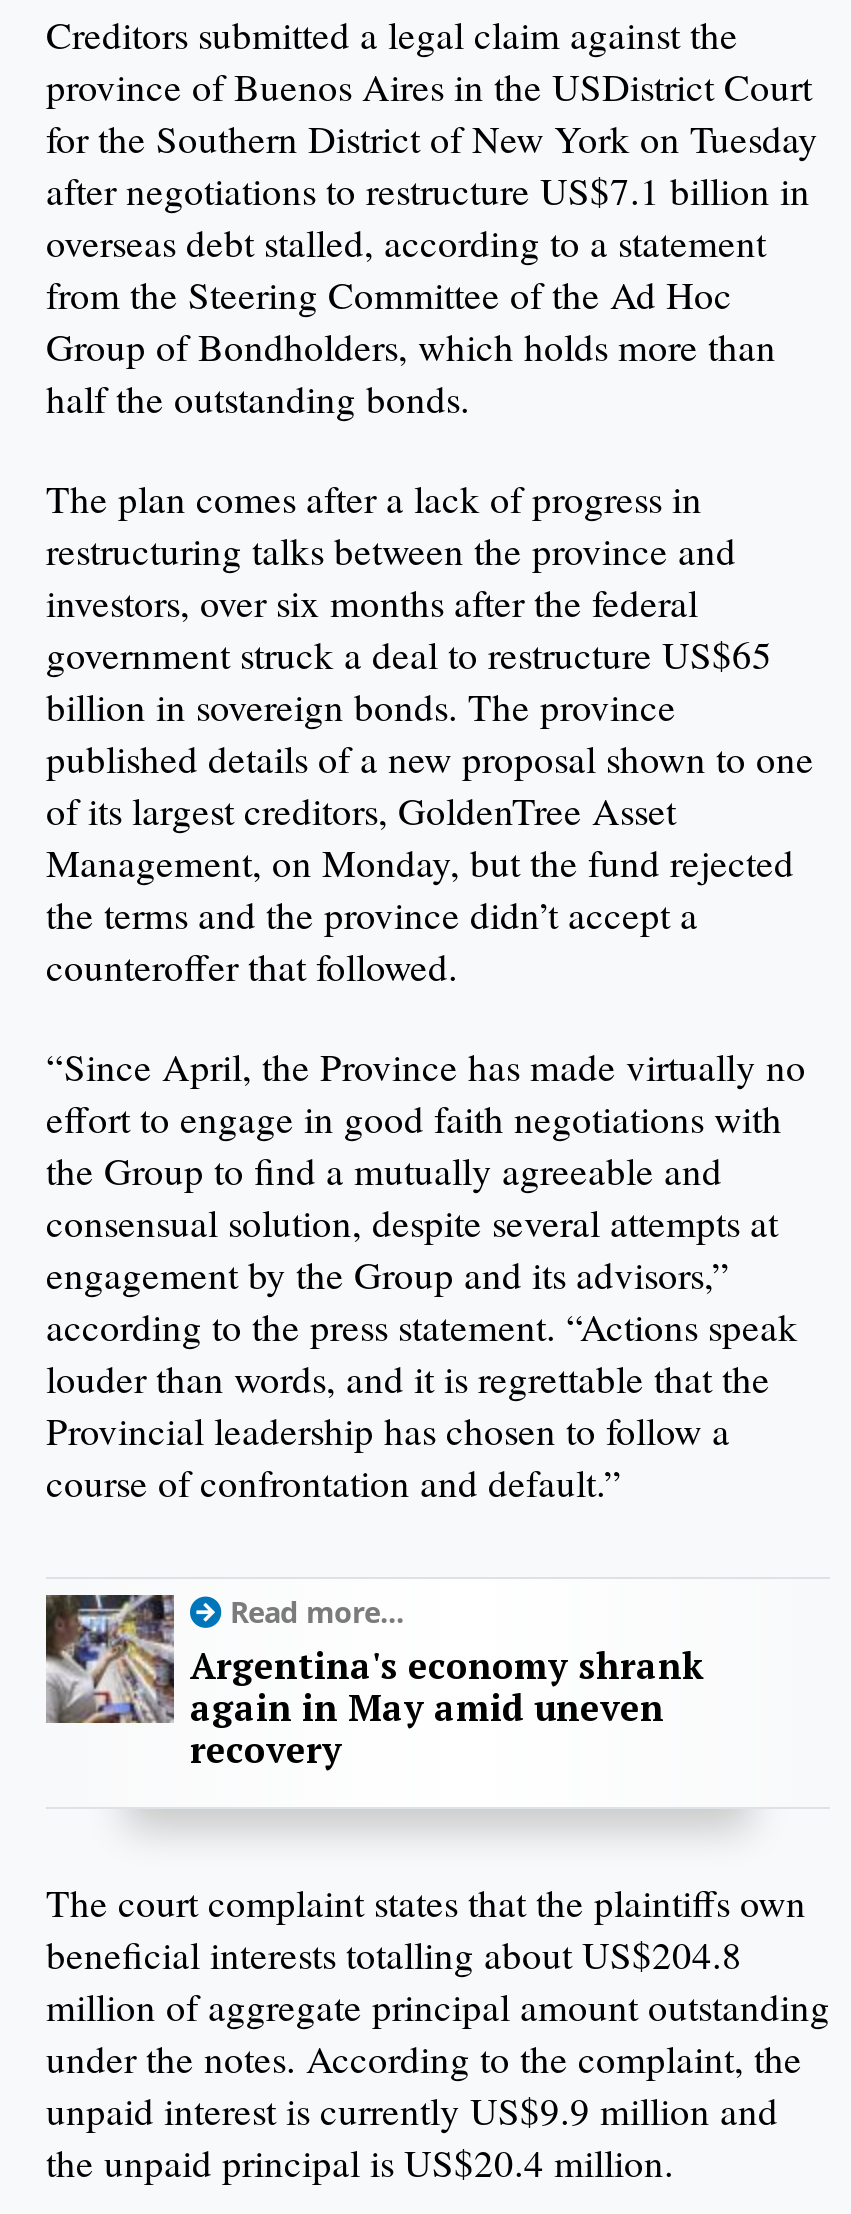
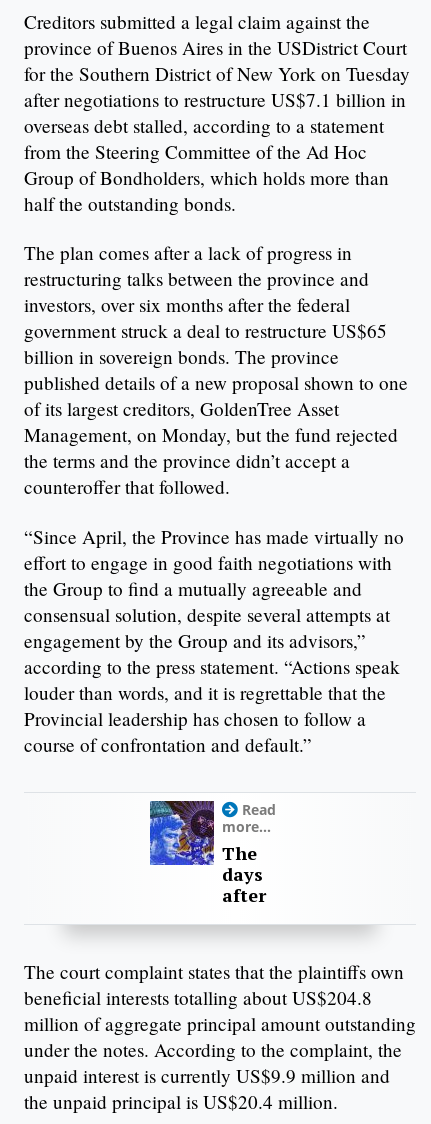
[44,1593,202,1725] [image] -> none
[190,1593,704,1773] Read more... | Argentina's economy shrank | again in May amid uneven | recovery -> [222,800,276,907] Read | more... | The | days | after

